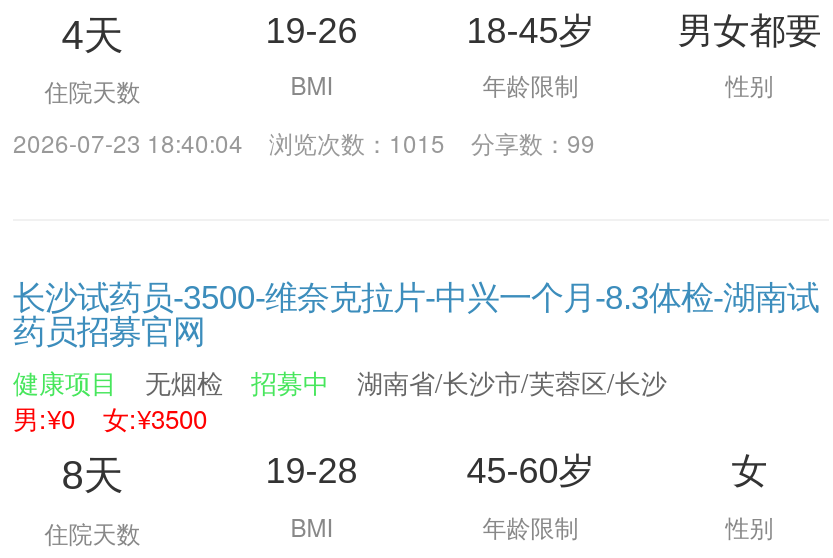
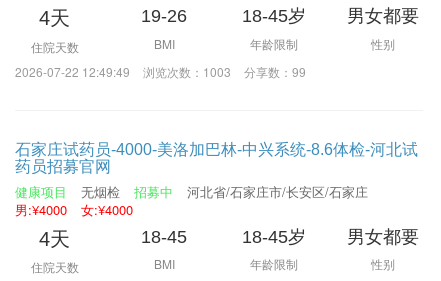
[13,124,243,158] 2026-07-23 18:40:04 -> [15,63,130,80] 2026-07-22 12:49:49
[269,124,445,158] 浏览次数：1015 -> [143,63,231,80] 浏览次数：1003
[13,278,819,314] 长沙试药员-3500-维奈克拉片-中兴一个月-8.3体检-湖南试 -> [15,140,418,158] 石家庄试药员-4000-美洛加巴林-中兴系统-8.6体检-河北试
[13,362,667,497] 湖南省/长沙市/芙蓉区/长沙 | 男:¥0 | 女:¥3500 | 8天 -> [15,182,368,249] 河北省/石家庄市/长安区/石家庄 | 男:¥4000 | 女:¥4000 | 4天
[265,451,357,491] 19-28 -> [141,226,187,246] 18-45
[467,451,595,491] 45-60岁 -> [242,226,306,246] 18-45岁
[731,451,767,491] 女 -> [347,226,419,246] 男女都要

